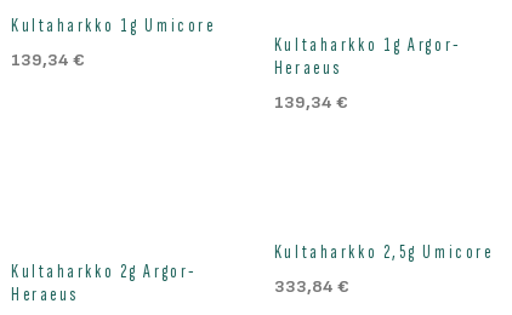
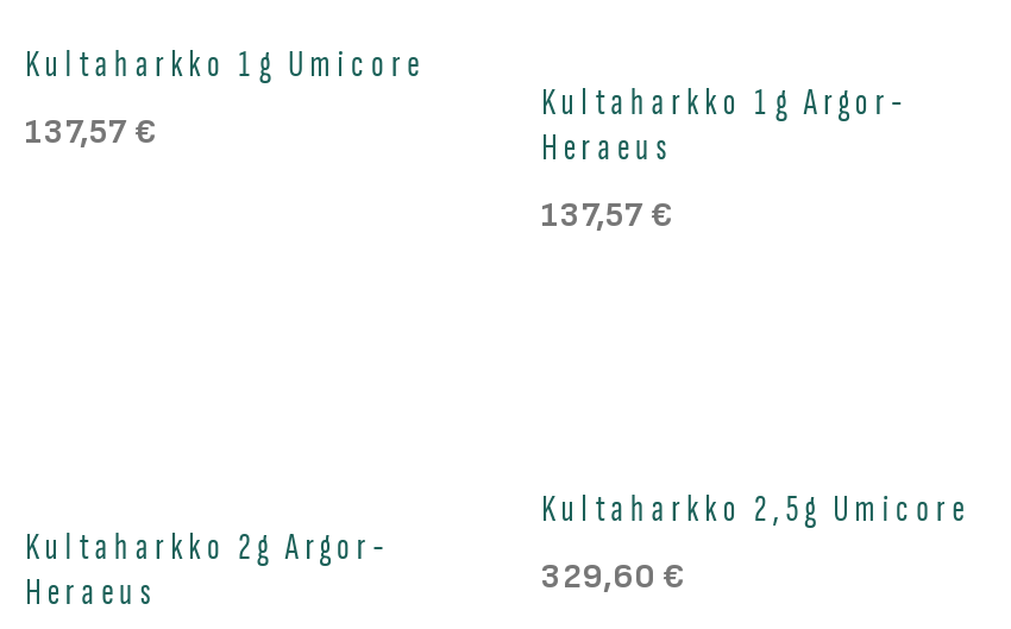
[11,50,85,70] 139,34 € -> [25,112,158,152] 137,57 €
[274,92,348,113] 139,34 € -> [541,195,674,235] 137,57 €
[274,276,349,297] 333,84 € -> [541,556,686,597] 329,60 €

